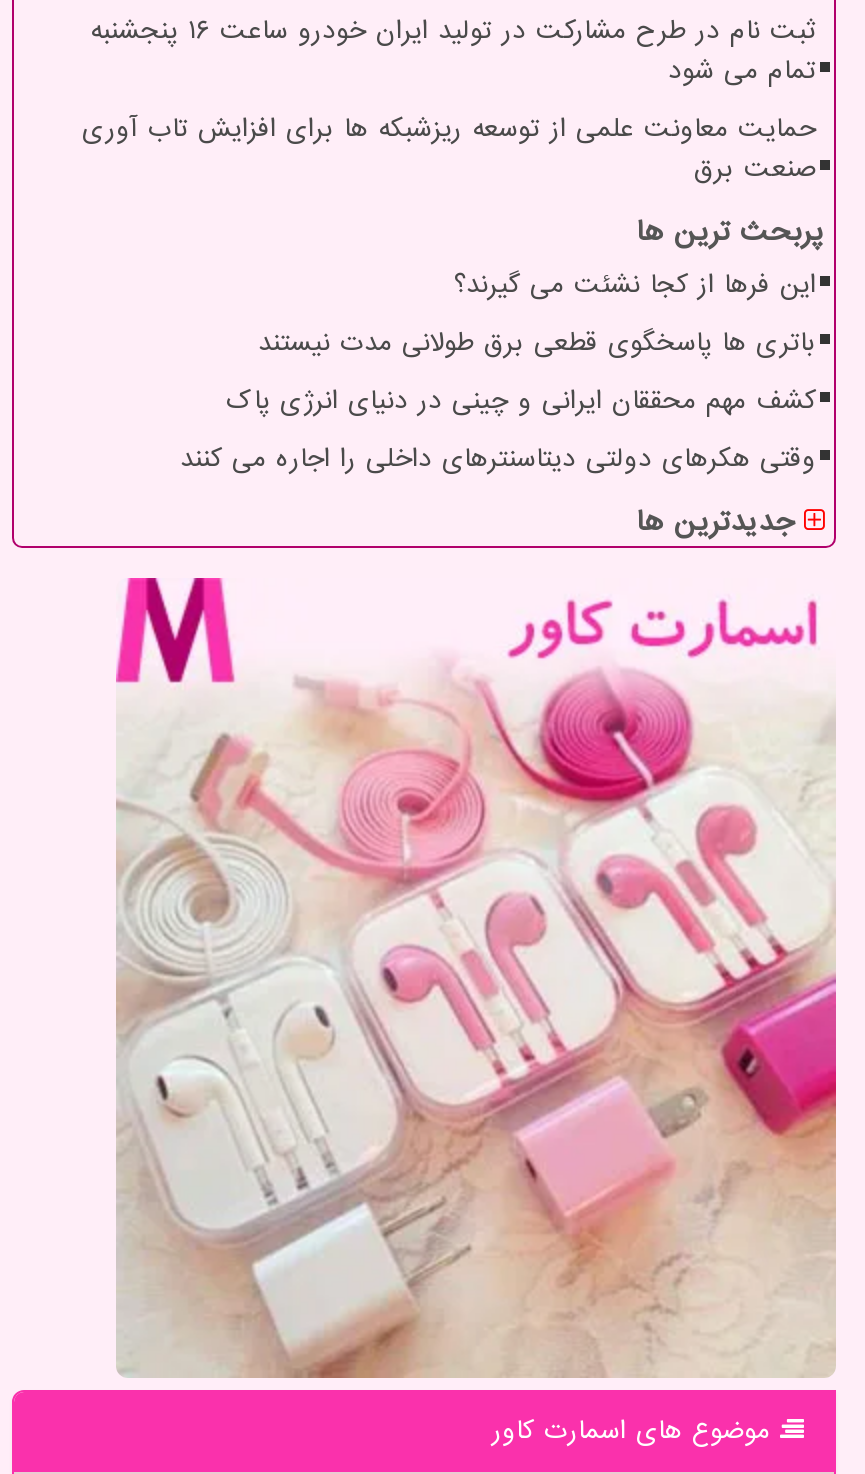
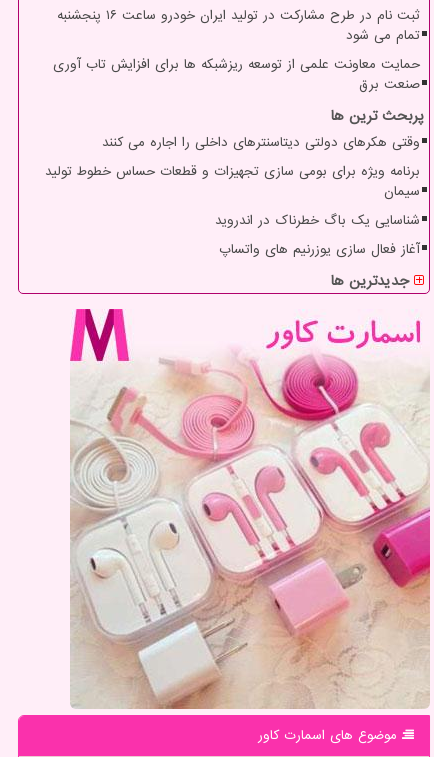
[226,265,816,419] این فرها از کجا نشئت می گیرند؟ | باتری ها پاسخگوی قطعی برق طولانی مدت نیستند | کشف مهم محققان ایرانی و چینی در دنیای انرژی پاک -> none
moved [180,439,816,477] -> [102,133,420,152]: وقتی هکرهای دولتی دیتاسنترهای داخلی را اجاره می کنند
none -> [45,162,420,259] برنامه ویژه برای بومی سازی تجهیزات و قطعات حساس خطوط تولید | سیمان | شناسایی یک باگ خطرناک در اندروید | آغاز فعال سازی یوزرنیم های واتساپ

